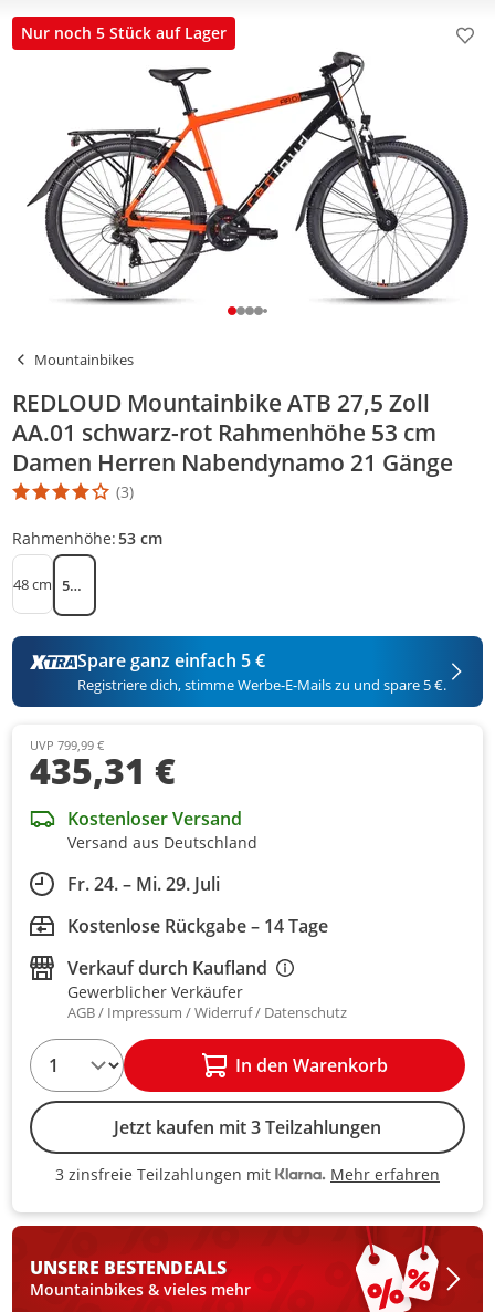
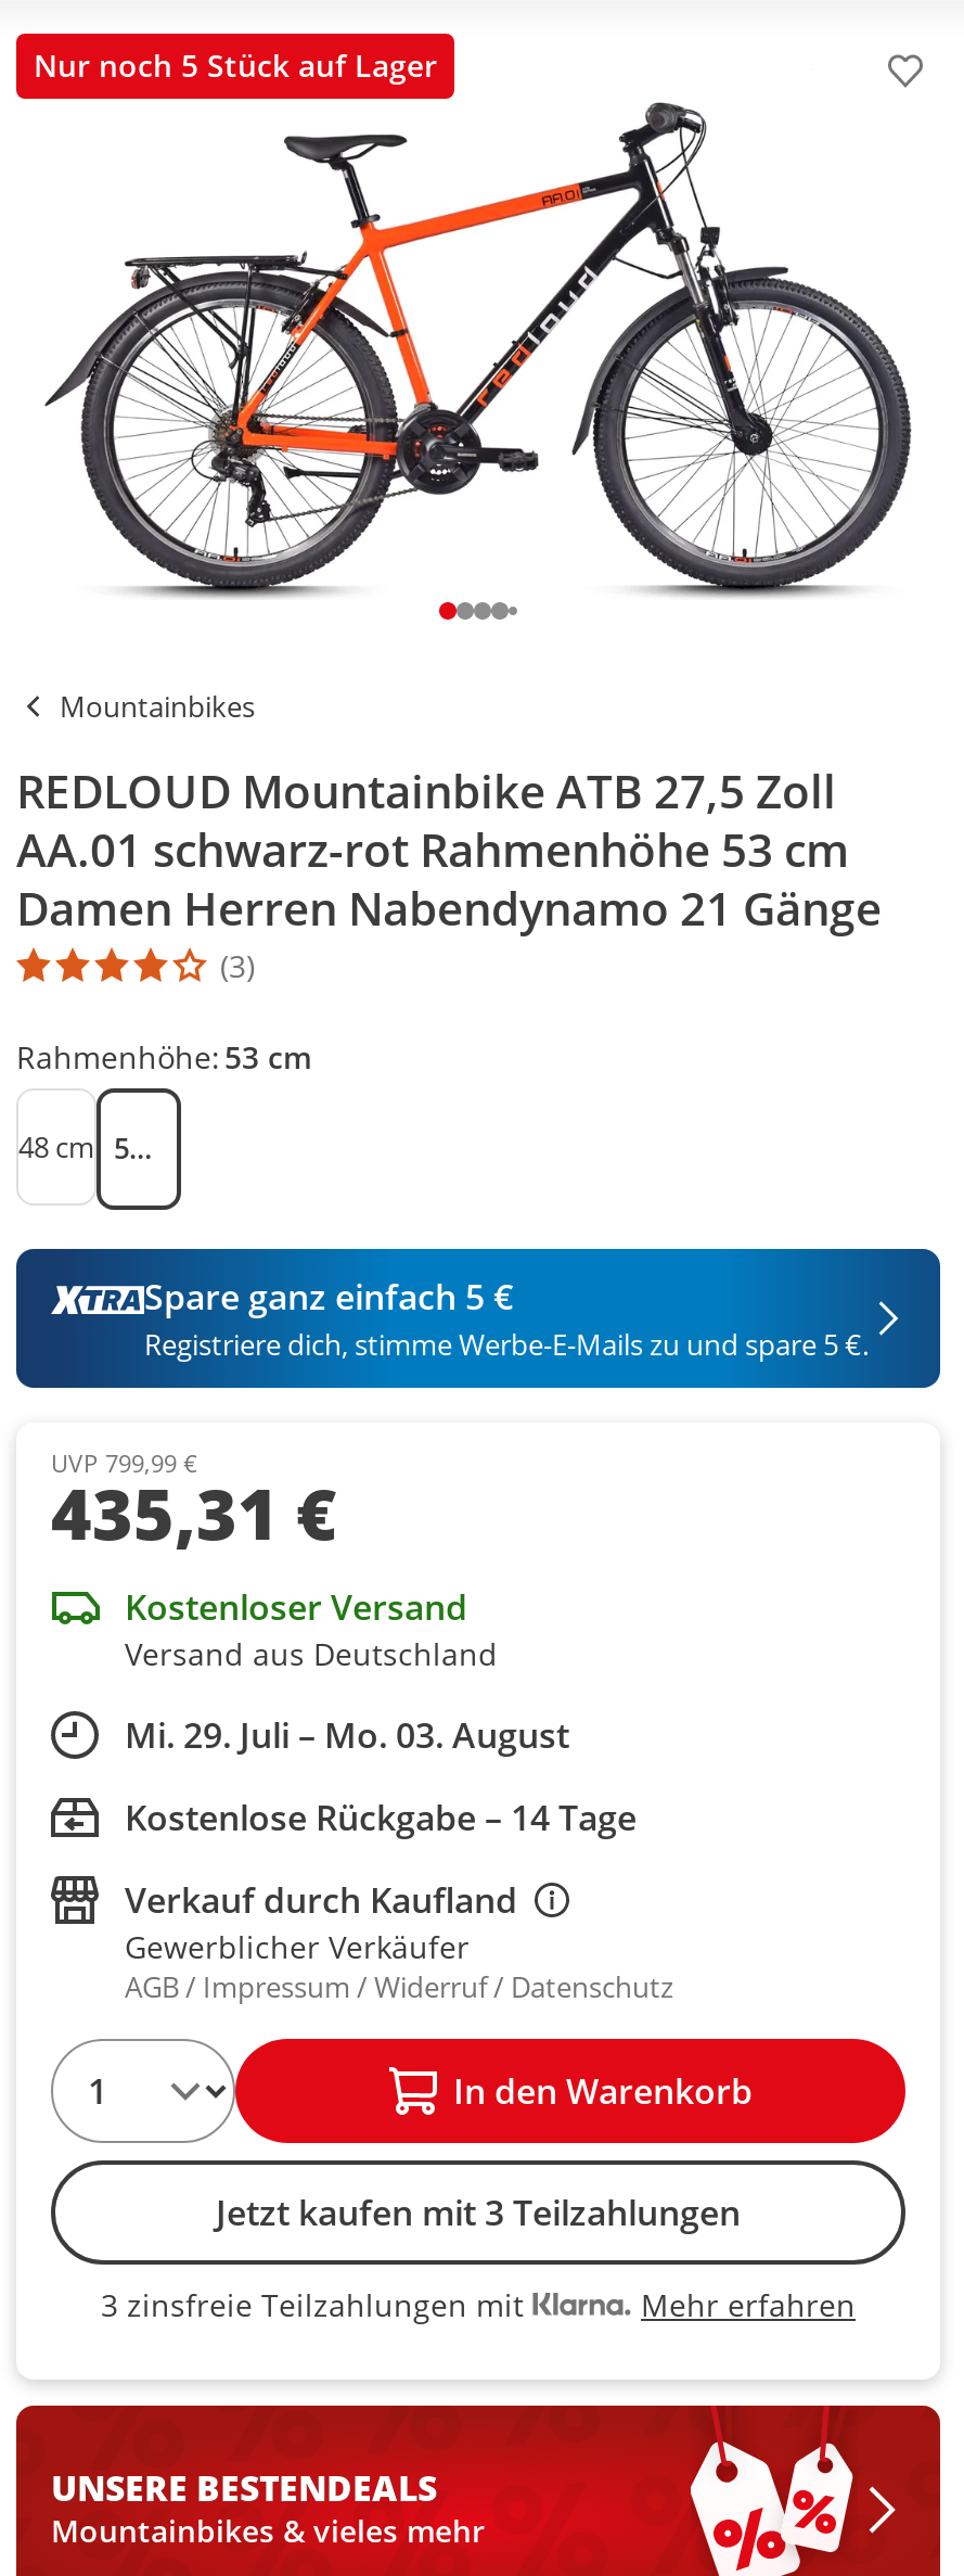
[67,872,220,896] Fr. 24. – Mi. 29. Juli -> [125,1712,569,1760] Mi. 29. Juli – Mo. 03. August

